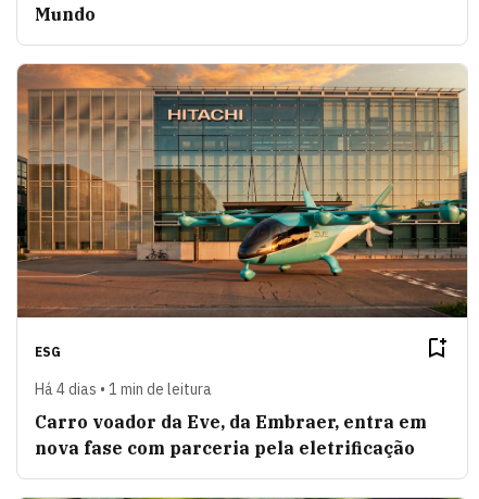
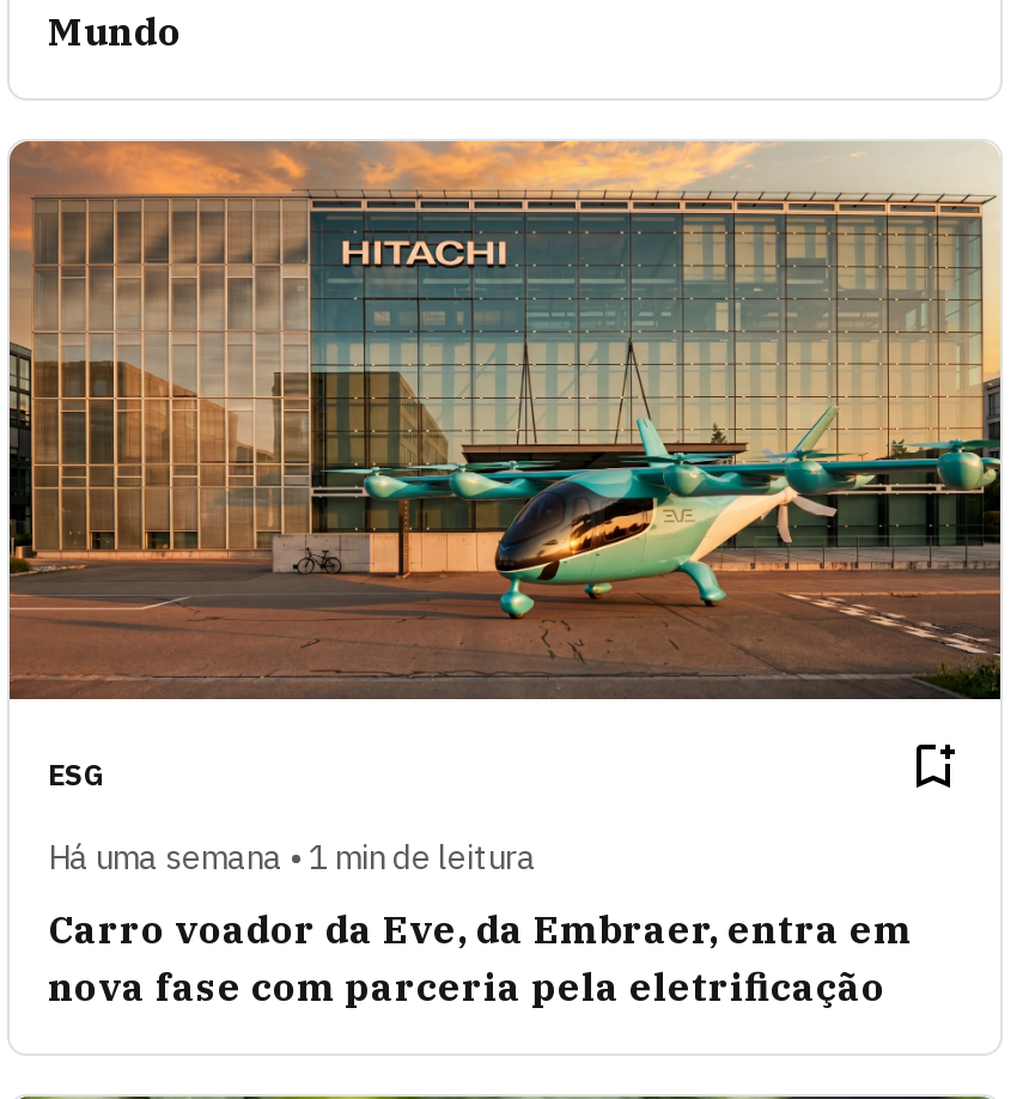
[35,379,212,399] Há 4 dias • 1 min de leitura -> [48,835,536,878] Há uma semana • 1 min de leitura

